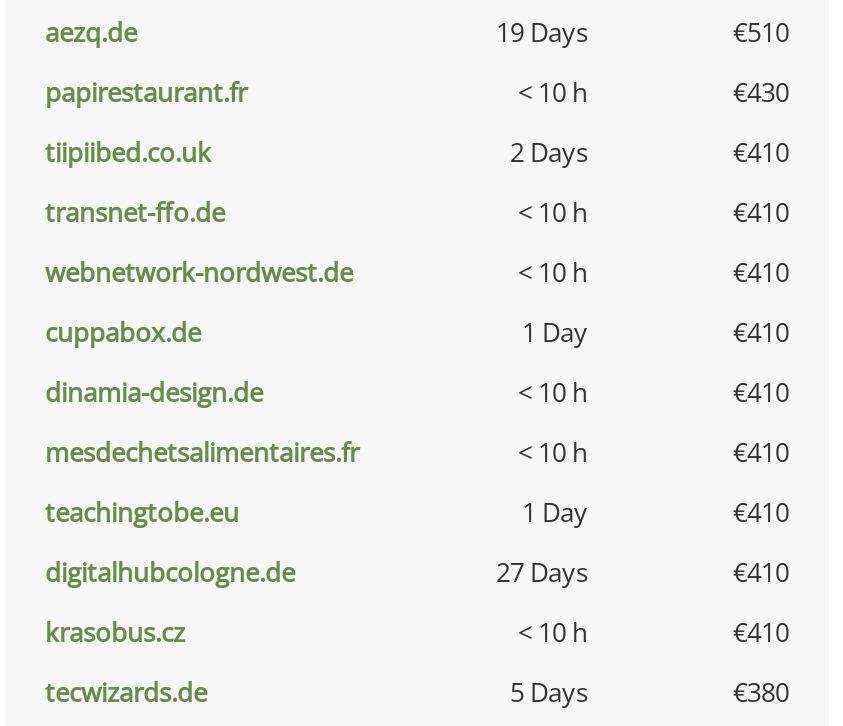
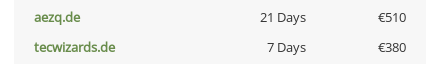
[496,14,588,50] 19 Days -> [259,8,305,26] 21 Days
[45,74,789,650] papirestaurant.fr | < 10 h | €430 | tiipiibed.co.uk | 2 Days | €410 | transnet-ffo.de | < 10 h | €410 | webnetwork-nordwest.de | < 10 h | €410 | cuppabox.de | 1 Day | €410 | dinamia-design.de | < 10 h | €410 | mesdechetsalimentaires.fr | < 10 h | €410 | teachingtobe.eu | 1 Day | €410 | digitalhubcologne.de | 27 Days | €410 | krasobus.cz | < 10 h | €410 -> none
[510,674,588,710] 5 Days -> [266,38,305,56] 7 Days

